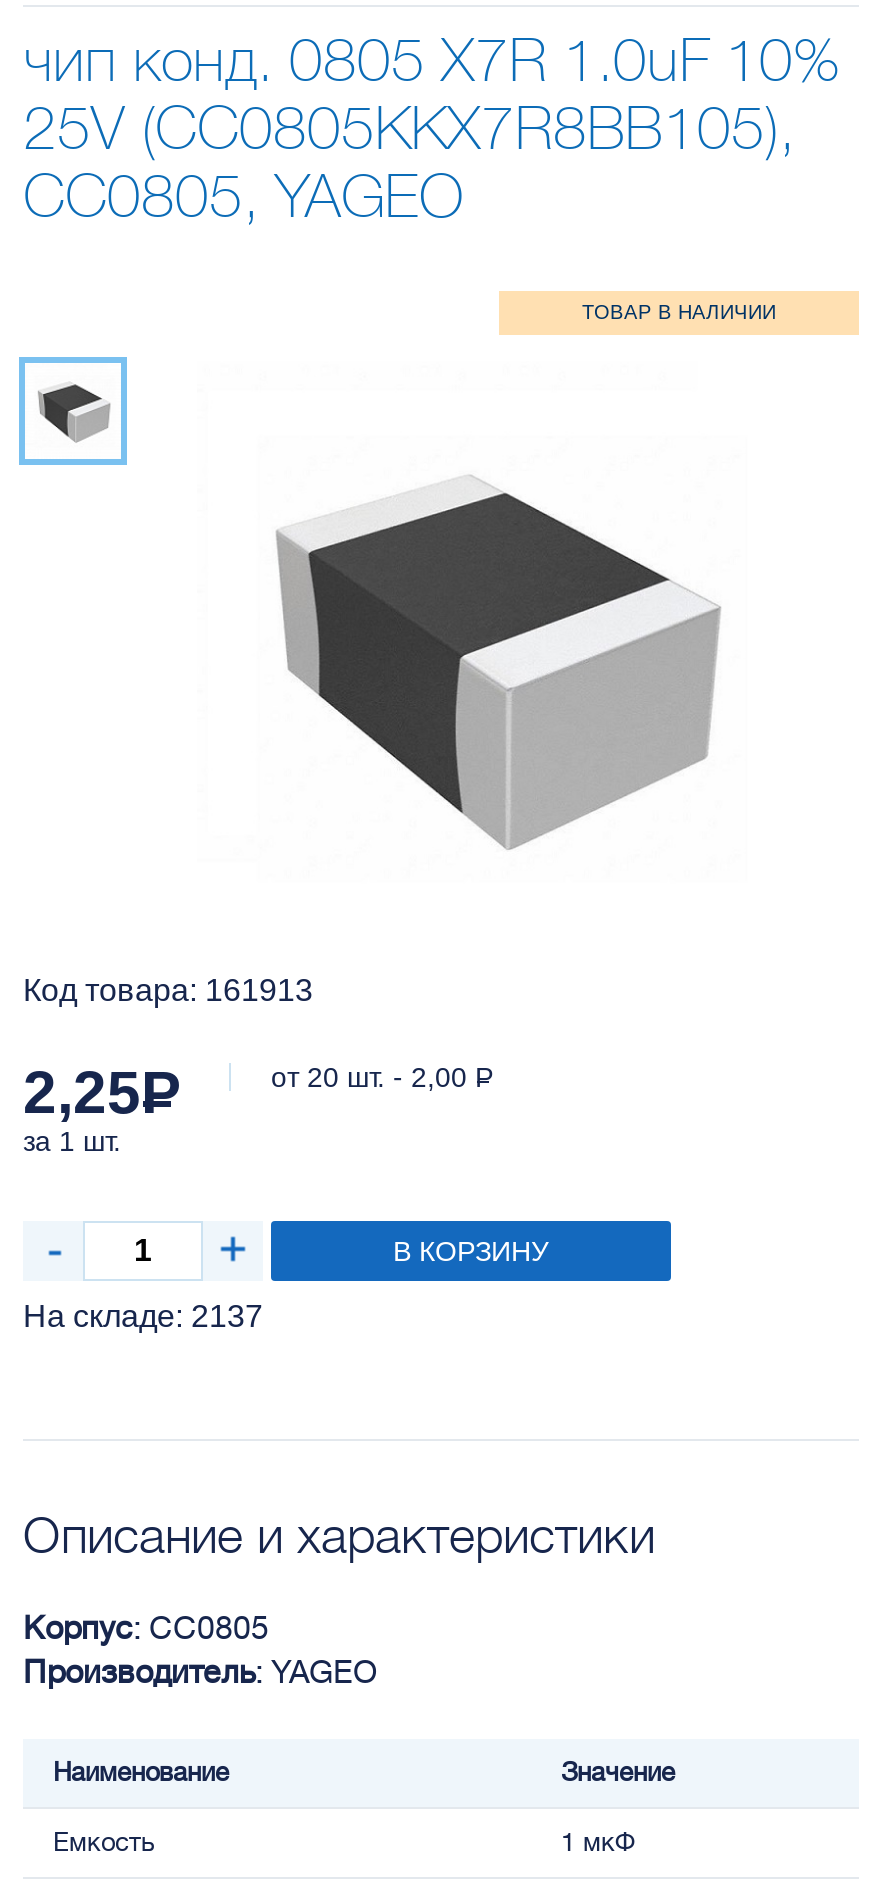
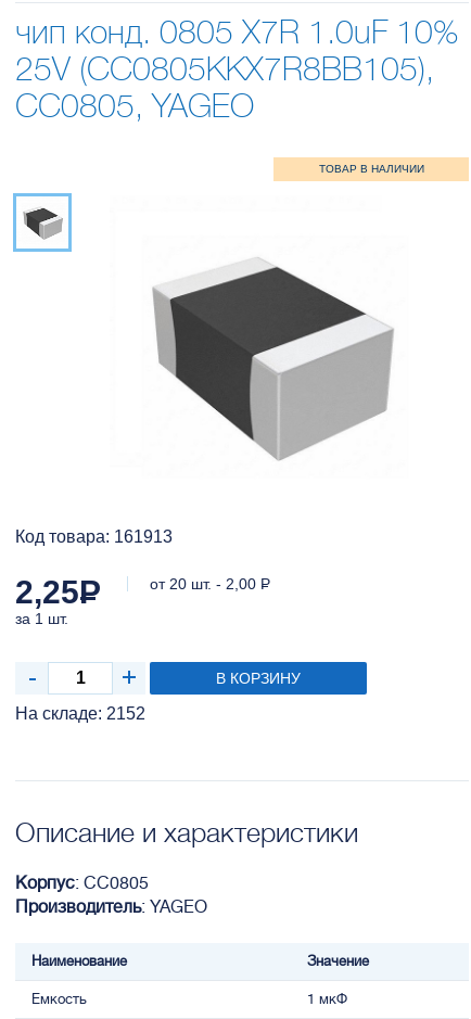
[23,1300,263,1334] На складе: 2137 -> [15,705,145,723] На складе: 2152

